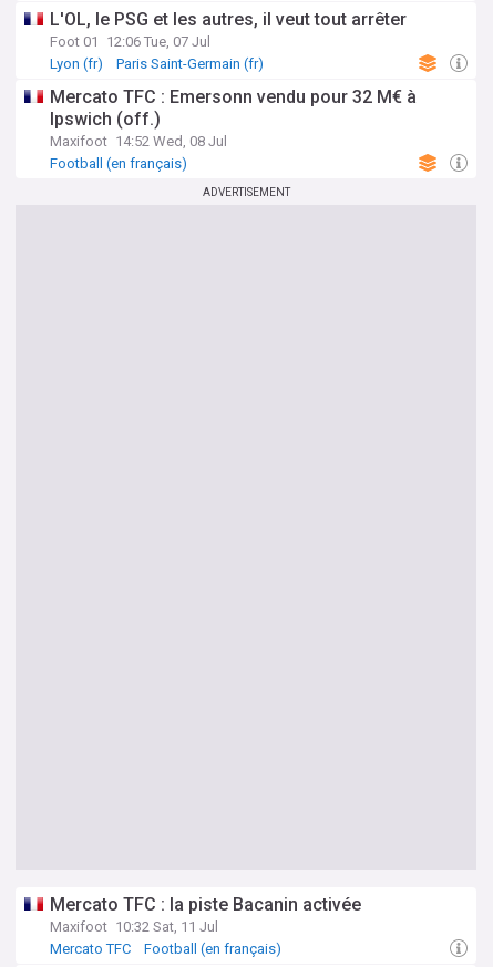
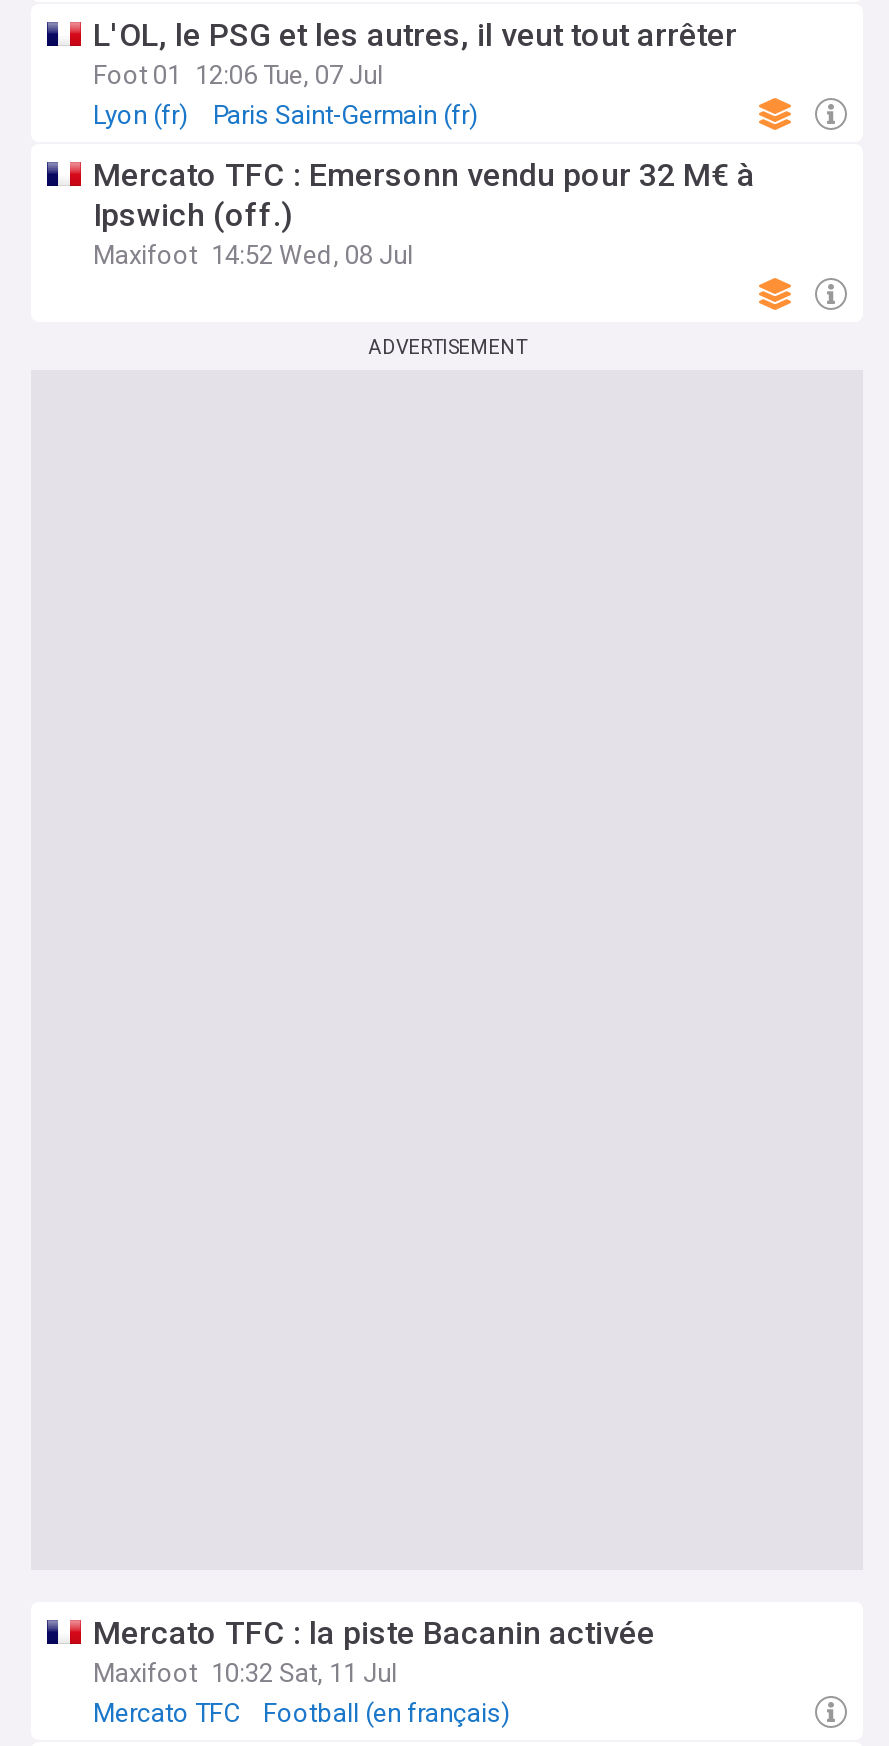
[50,155,187,172] Football (en français) -> none

